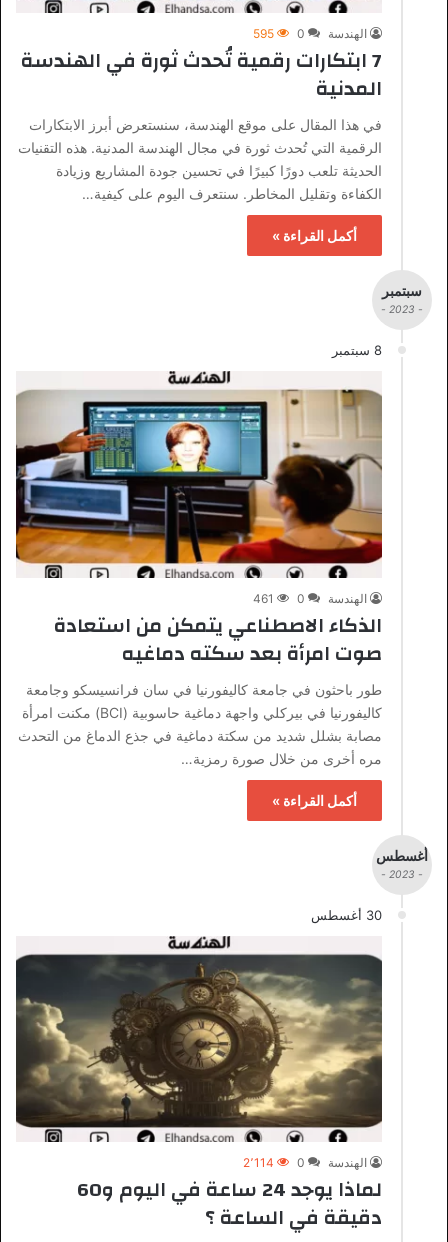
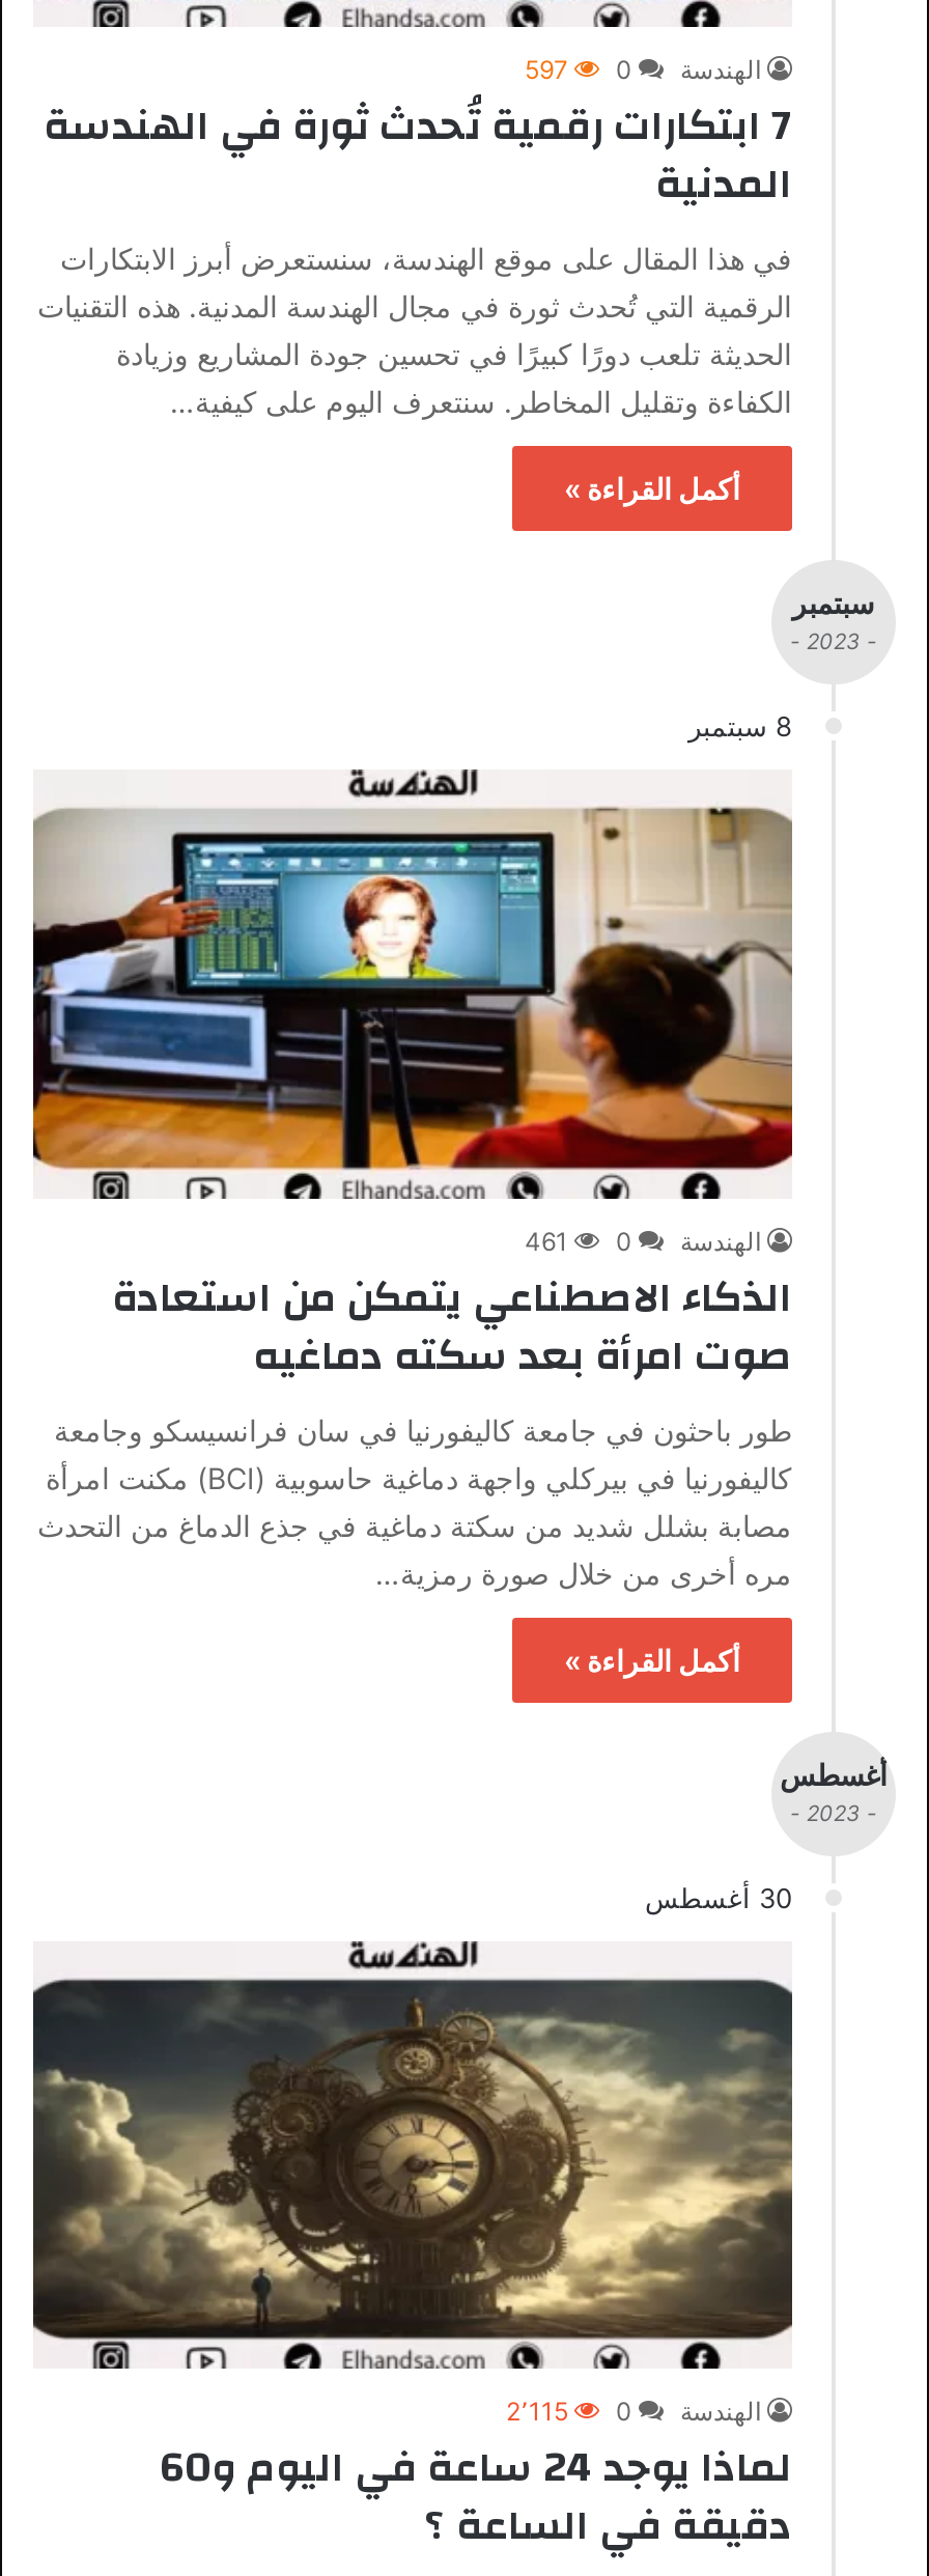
[253,26,367,41] الهندسة 0 595 -> [525,55,761,86] الهندسة 0 597
[243,1155,367,1170] الهندسة 0 2٬114 -> [506,2396,761,2427] الهندسة 0 2٬115

